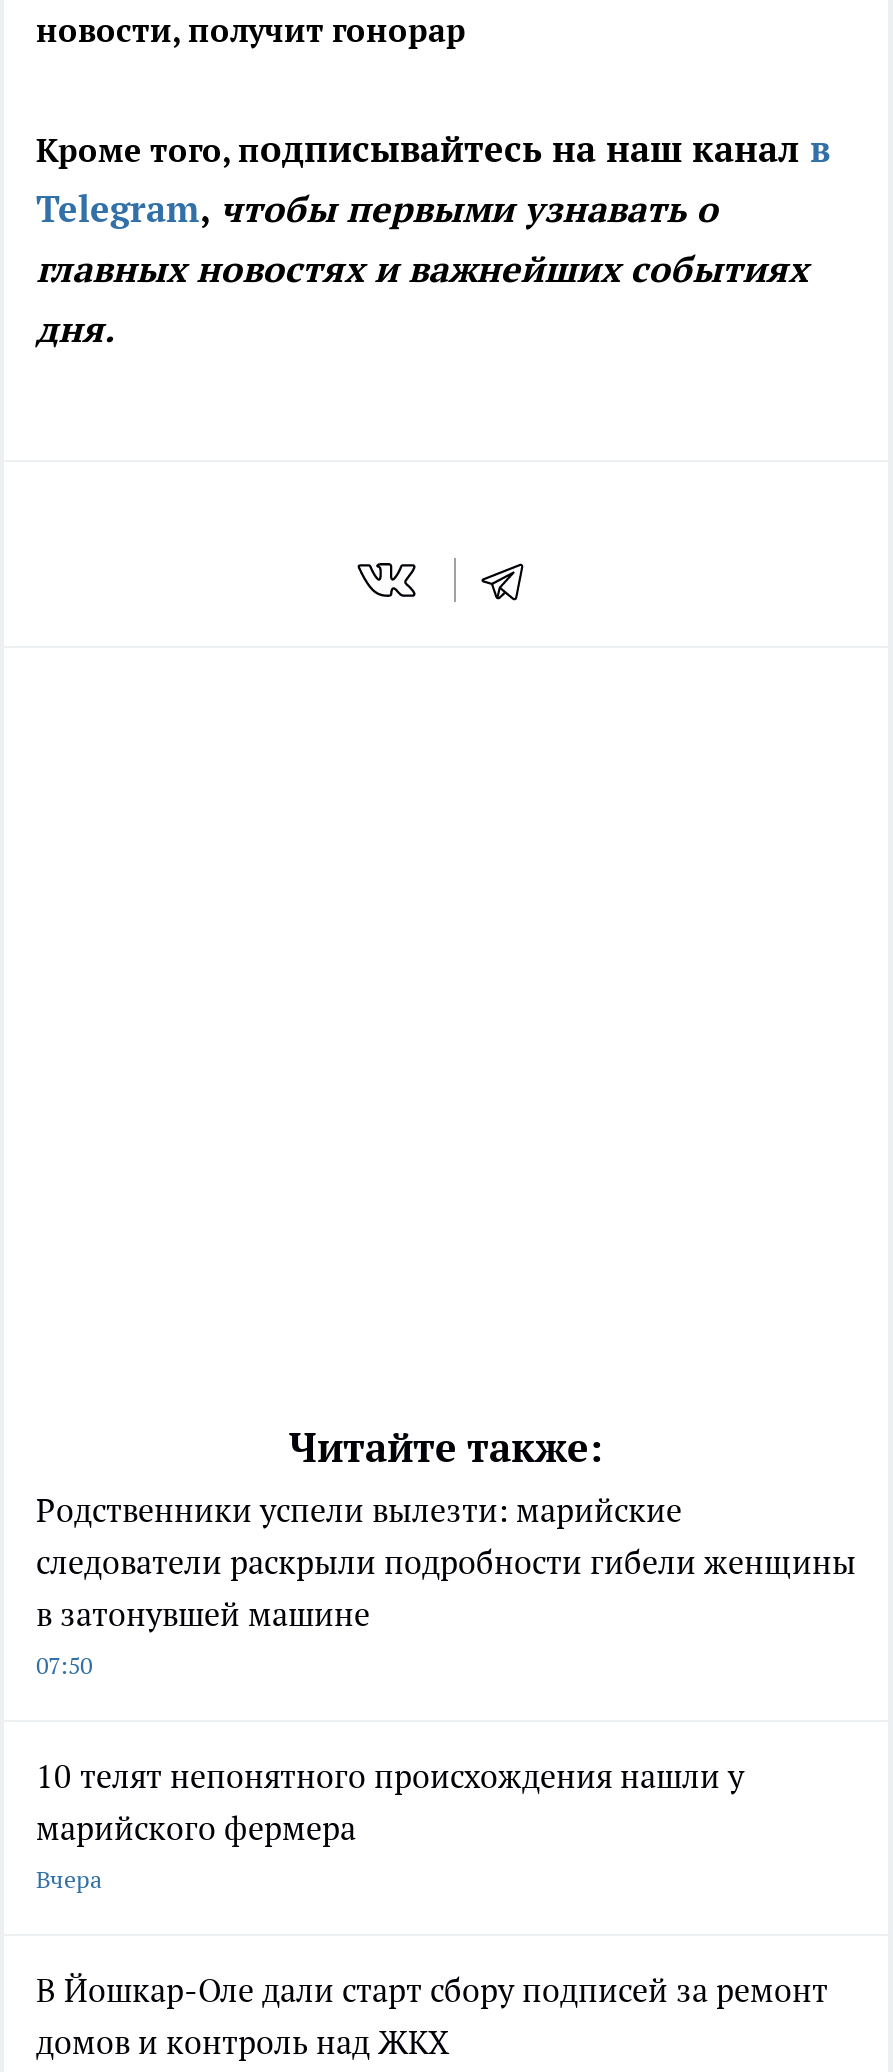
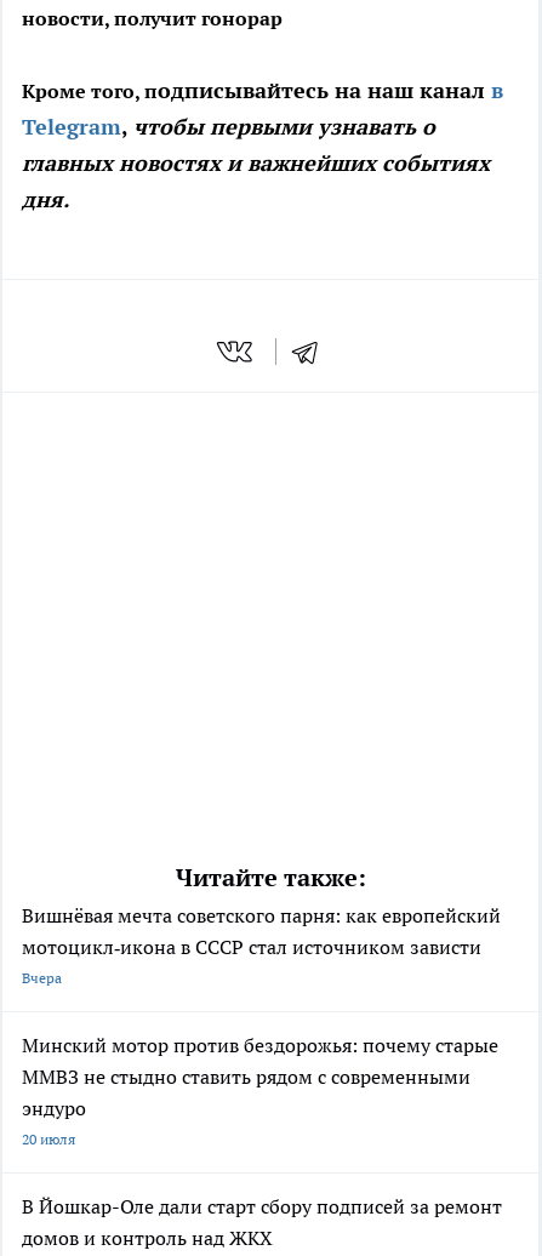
[36,1490,856,1848] Родственники успели вылезти: марийские | следователи раскрыли подробности гибели женщины | в затонувшей машине | 07:50 | 10 телят непонятного происхождения нашли у | марийского фермера -> [22,903,501,959] Вишнёвая мечта советского парня: как европейский | мотоцикл‑икона в СССР стал источником зависти
moved [36,1864,102,1894] -> [22,969,62,987]: Вчера
none -> [22,1033,498,1148] Минский мотор против бездорожья: почему старые | ММВЗ не стыдно ставить рядом с современными | эндуро | 20 июля

